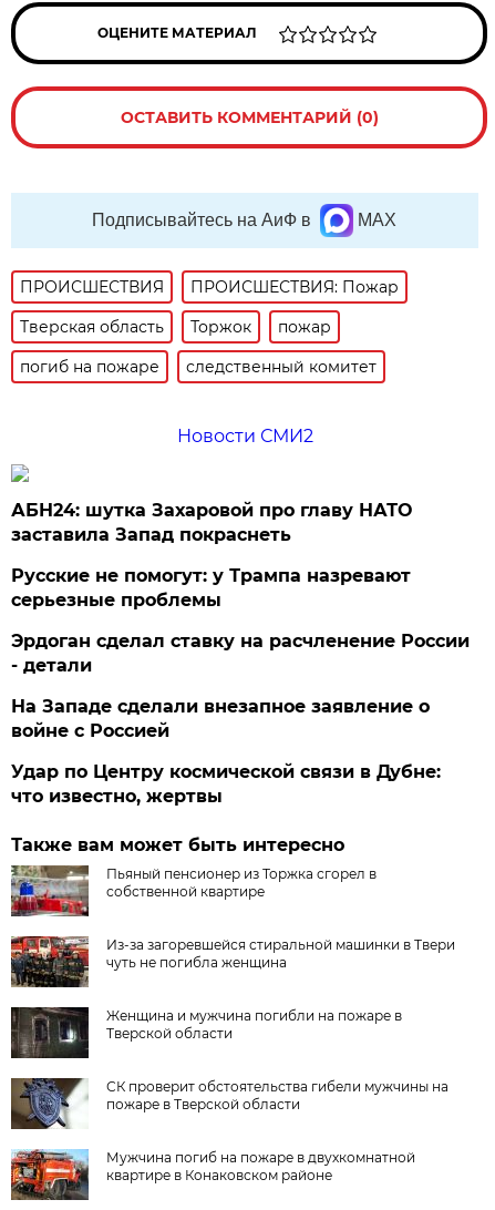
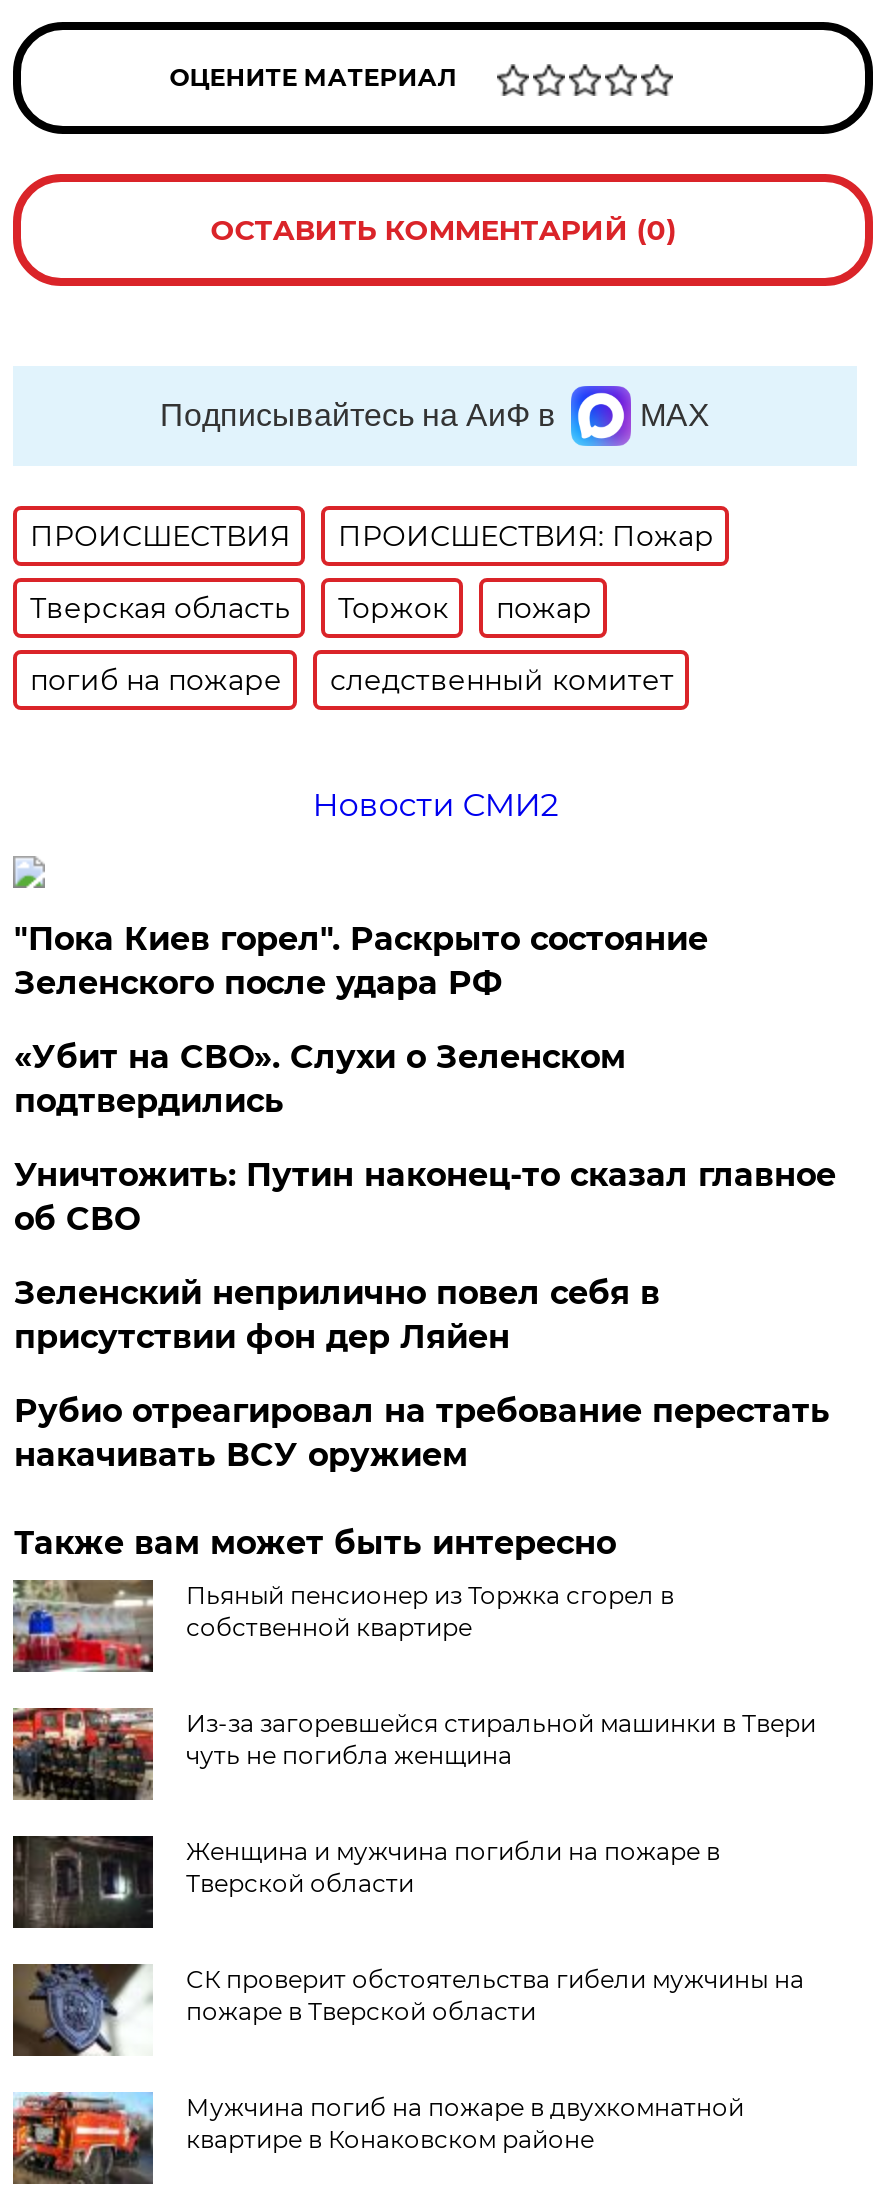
[12,500,412,545] АБН24: шутка Захаровой про главу НАТО | заставила Запад покраснеть -> [14,920,708,1002] "Пока Киев горел". Раскрыто состояние | Зеленского после удара РФ
[12,565,411,610] Русские не помогут: у Трампа назревают | серьезные проблемы -> [14,1038,626,1120] «Убит на СВО». Слухи о Зеленском | подтвердились
[12,630,470,676] Эрдоган сделал ставку на расчленение России | - детали -> [14,1156,836,1238] Уничтожить: Путин наконец-то сказал главное | об СВО
[12,696,430,741] На Западе сделали внезапное заявление о | войне с Россией -> [14,1274,660,1356] Зеленский неприлично повел cебя в | присутствии фон дер Ляйен
[12,761,441,807] Удар по Центру космической связи в Дубне: | что известно, жертвы -> [14,1392,830,1474] Рубио отреагировал на требование перестать | накачивать ВСУ оружием

